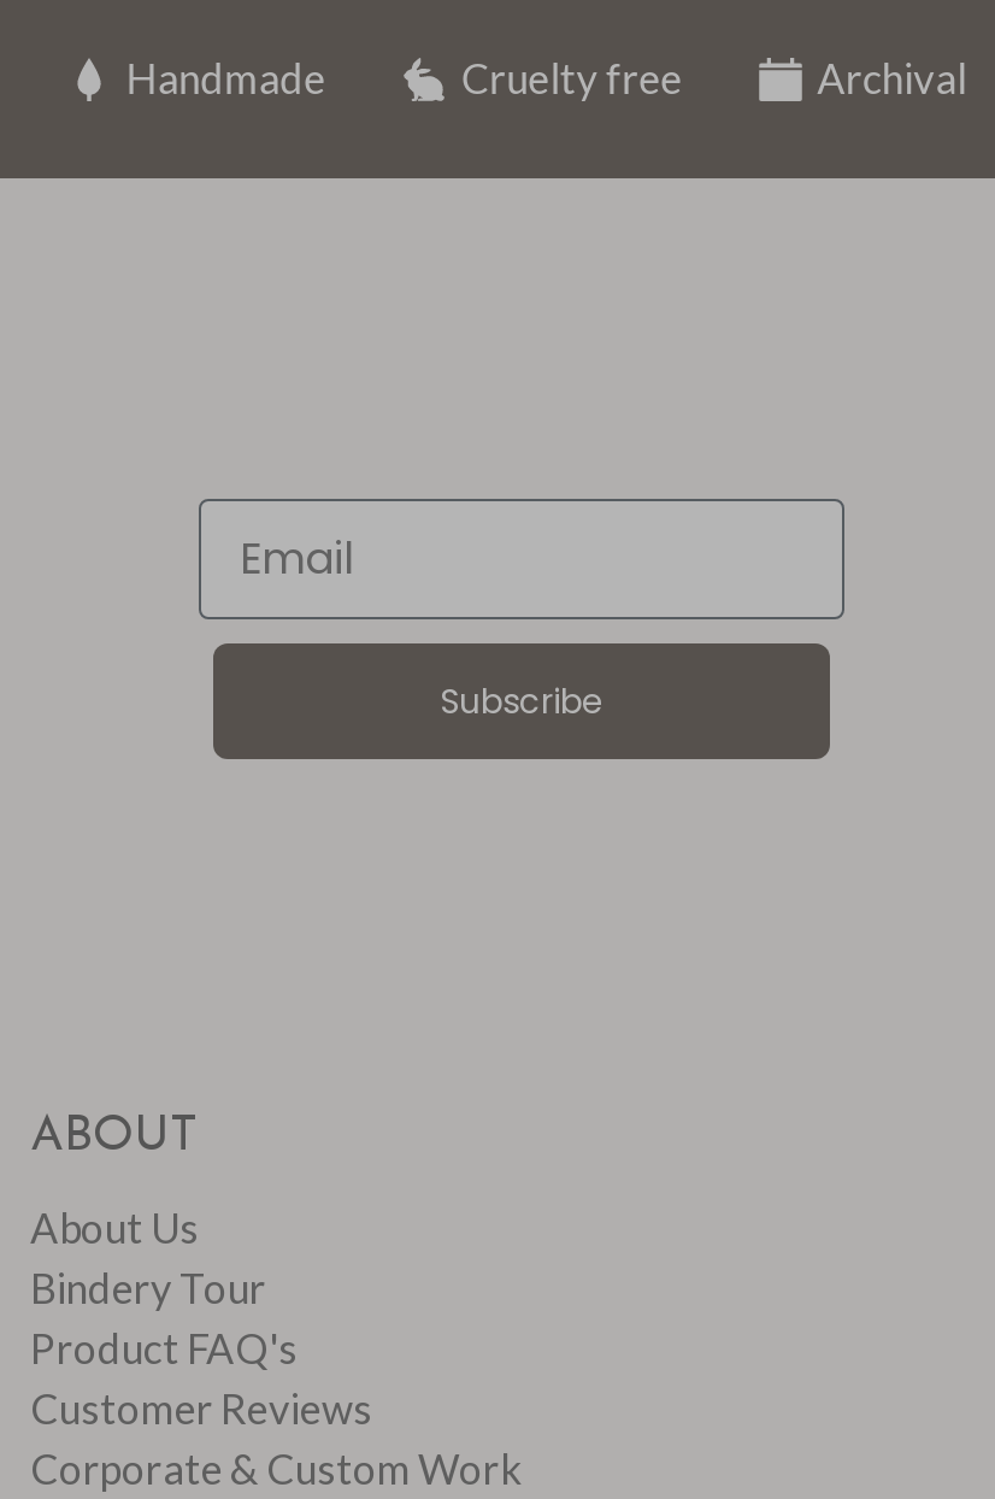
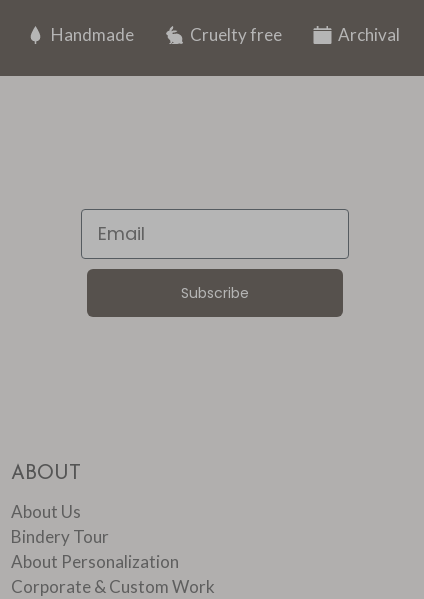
[30,1323,372,1434] Product FAQ's | Customer Reviews -> [11,551,179,572] About Personalization

